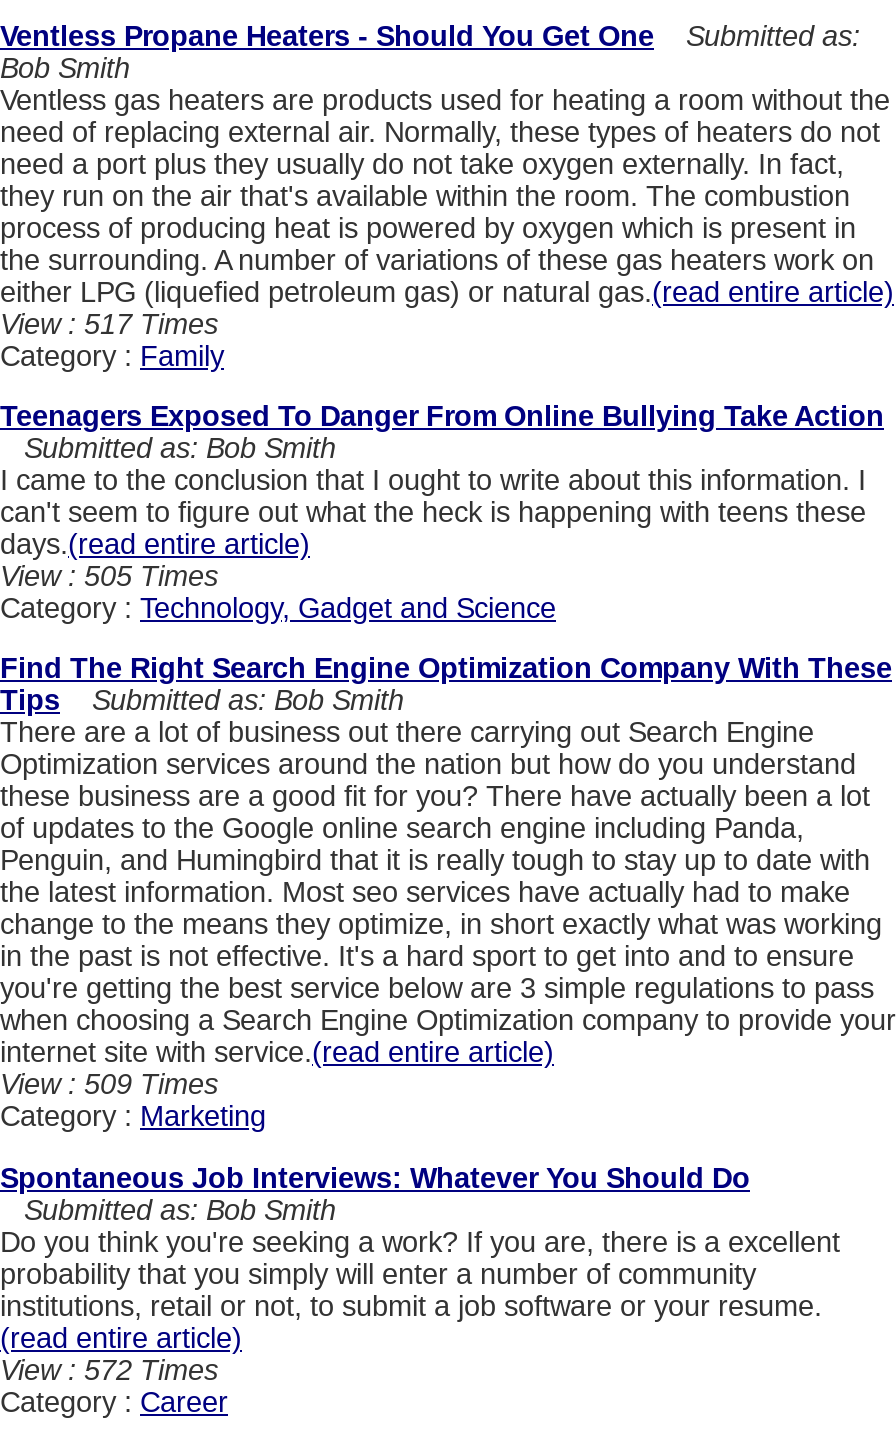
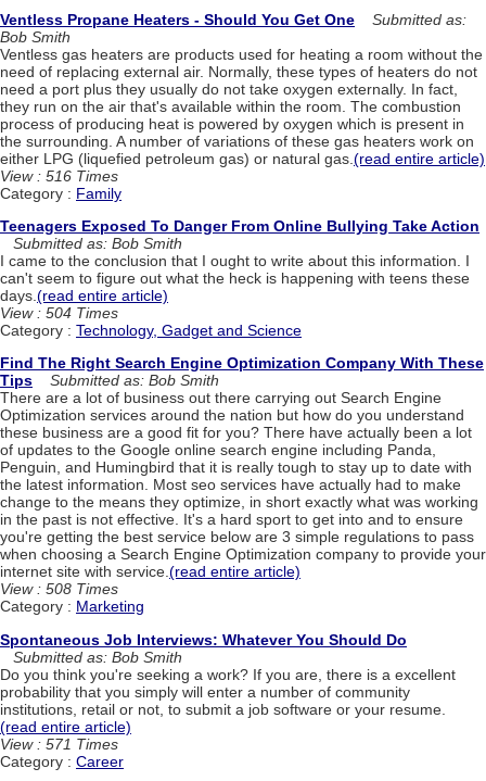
[0,307,218,339] View : 517 Times -> [0,167,118,184] View : 516 Times
[0,560,218,592] View : 505 Times -> [0,304,118,322] View : 504 Times
[0,1069,218,1101] View : 509 Times -> [0,580,118,598] View : 508 Times
[0,1354,218,1386] View : 572 Times -> [0,735,118,753] View : 571 Times

